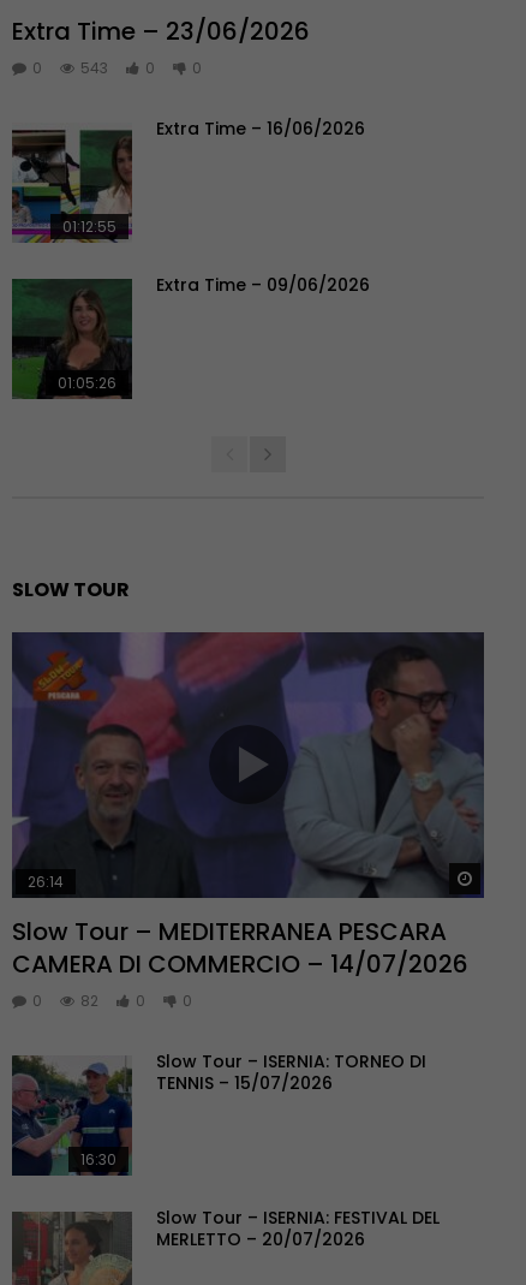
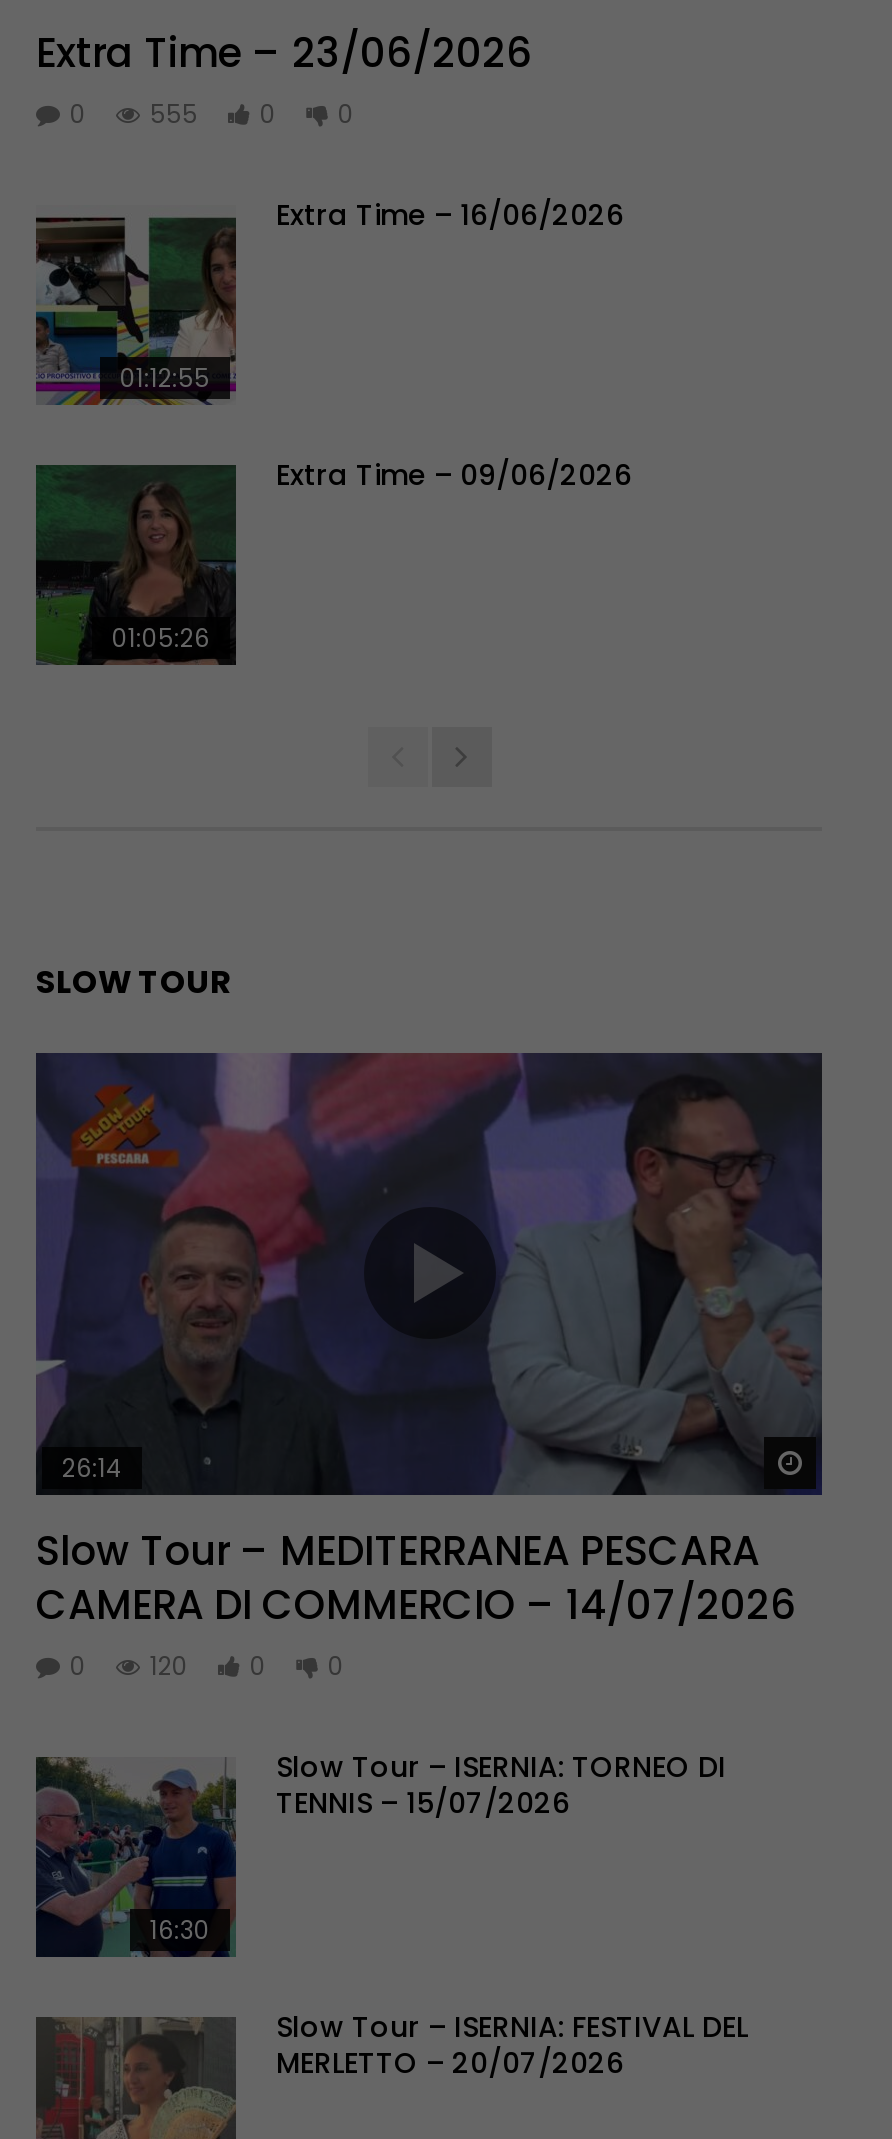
[32,58,202,78] 0 543 0 0 -> [70,97,354,131] 0 555 0 0
[32,991,192,1011] 0 82 0 0 -> [70,1650,344,1684] 0 120 0 0

